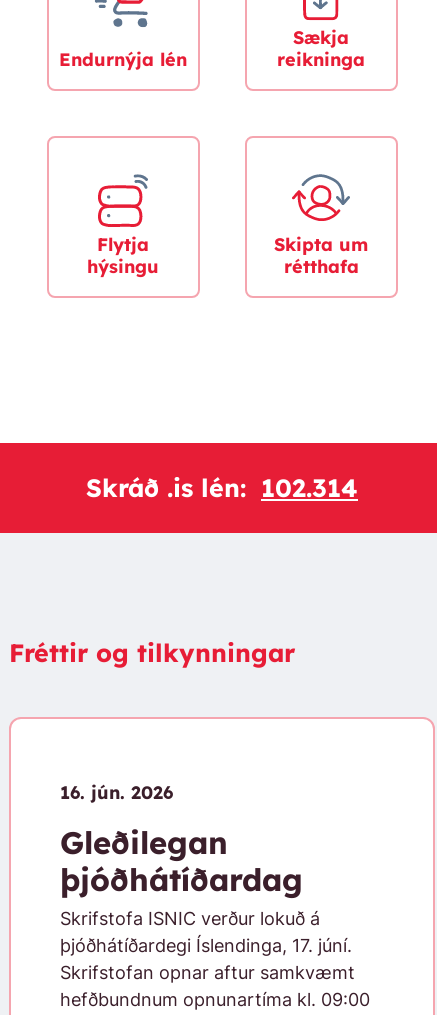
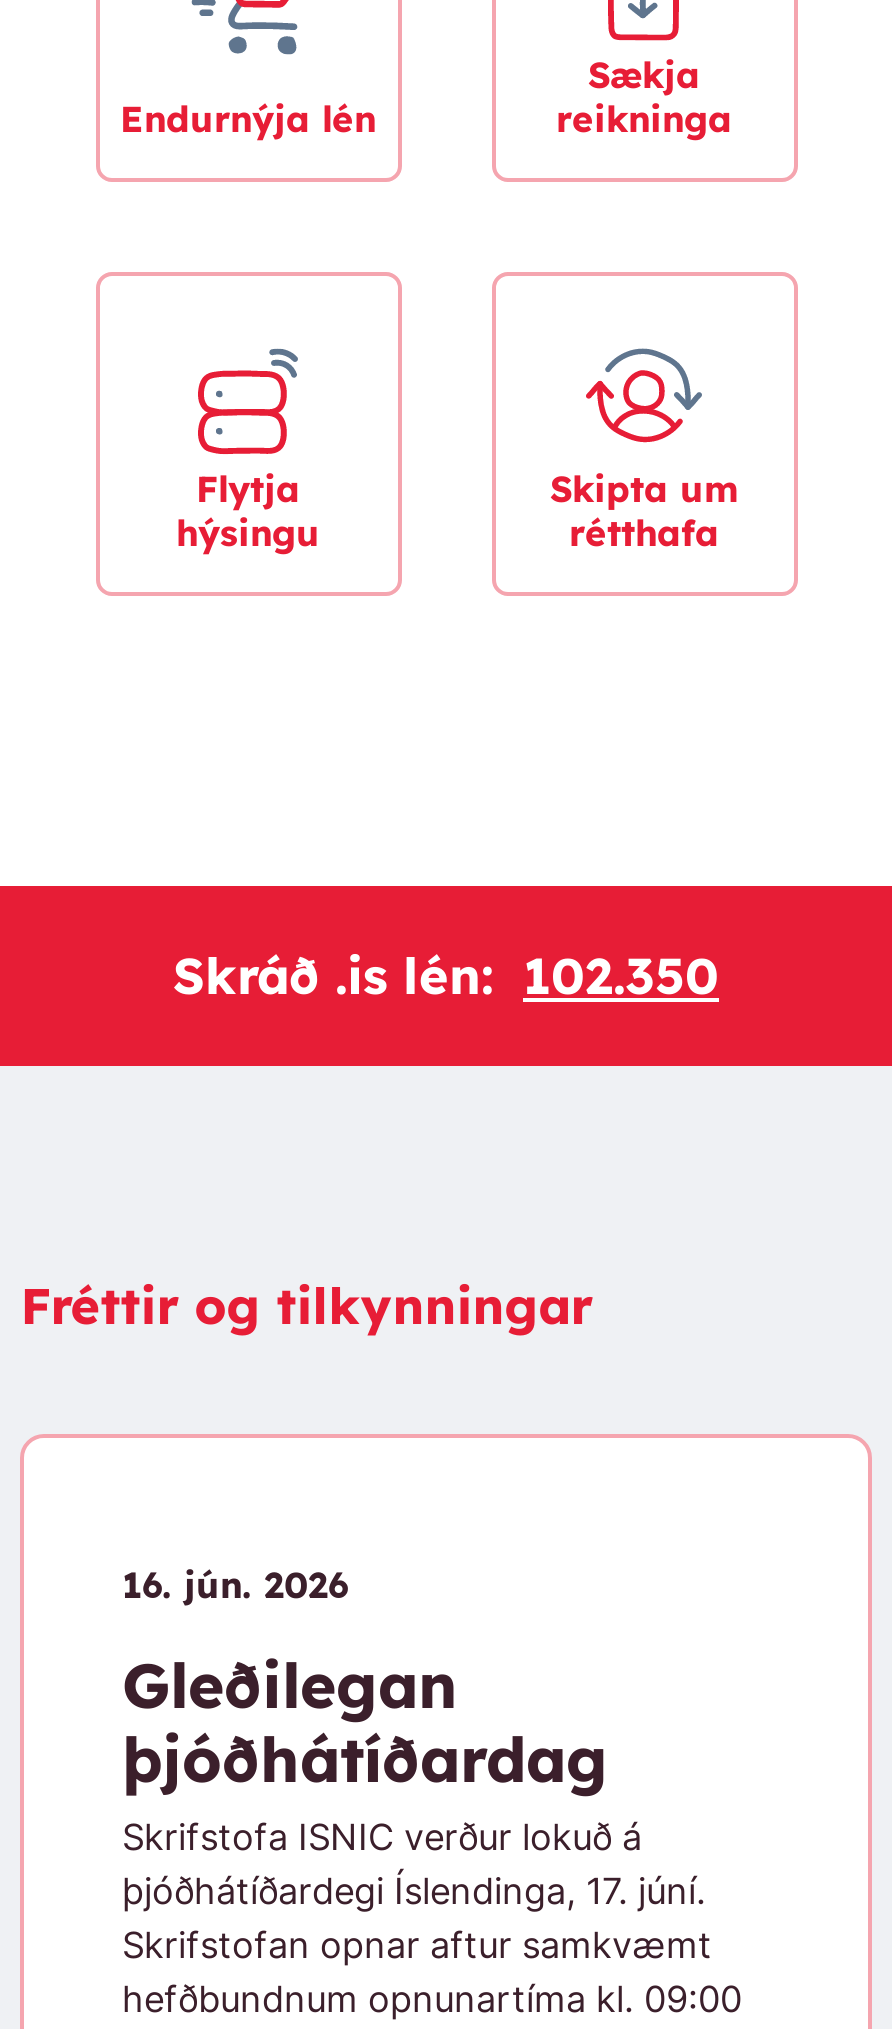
[86,472,358,503] Skráð .is lén: 102.314 -> [173,945,719,1007] Skráð .is lén: 102.350

